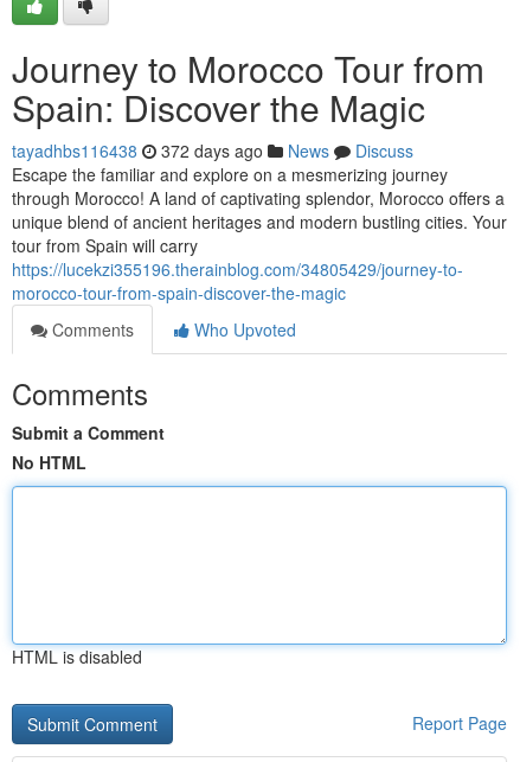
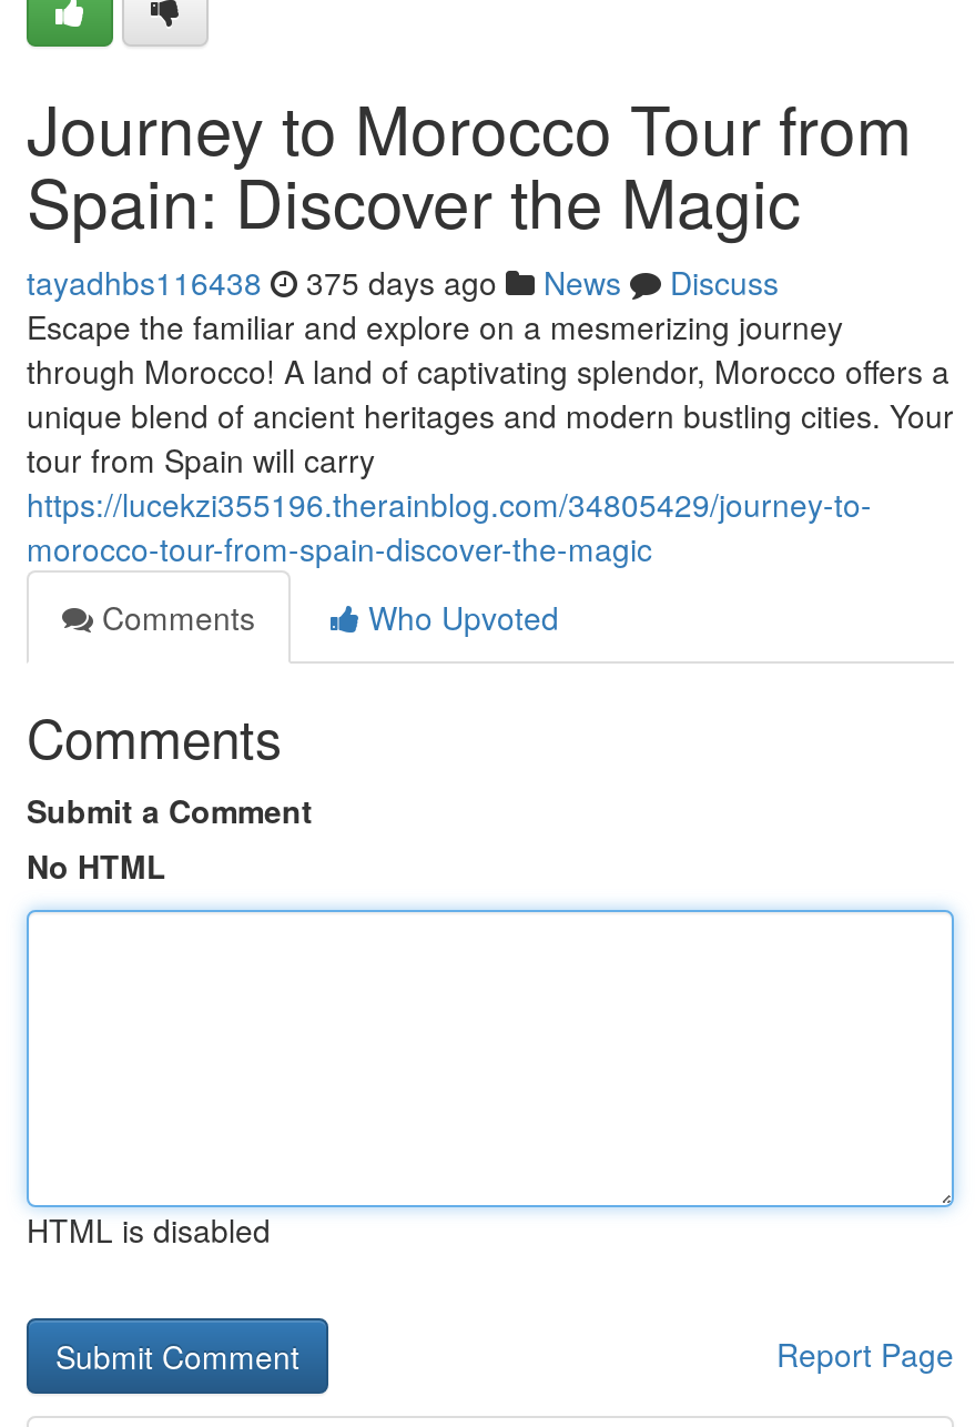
[12,139,413,162] tayadhbs116438 372 days ago News Discuss -> [27,260,779,304] tayadhbs116438 375 days ago News Discuss

